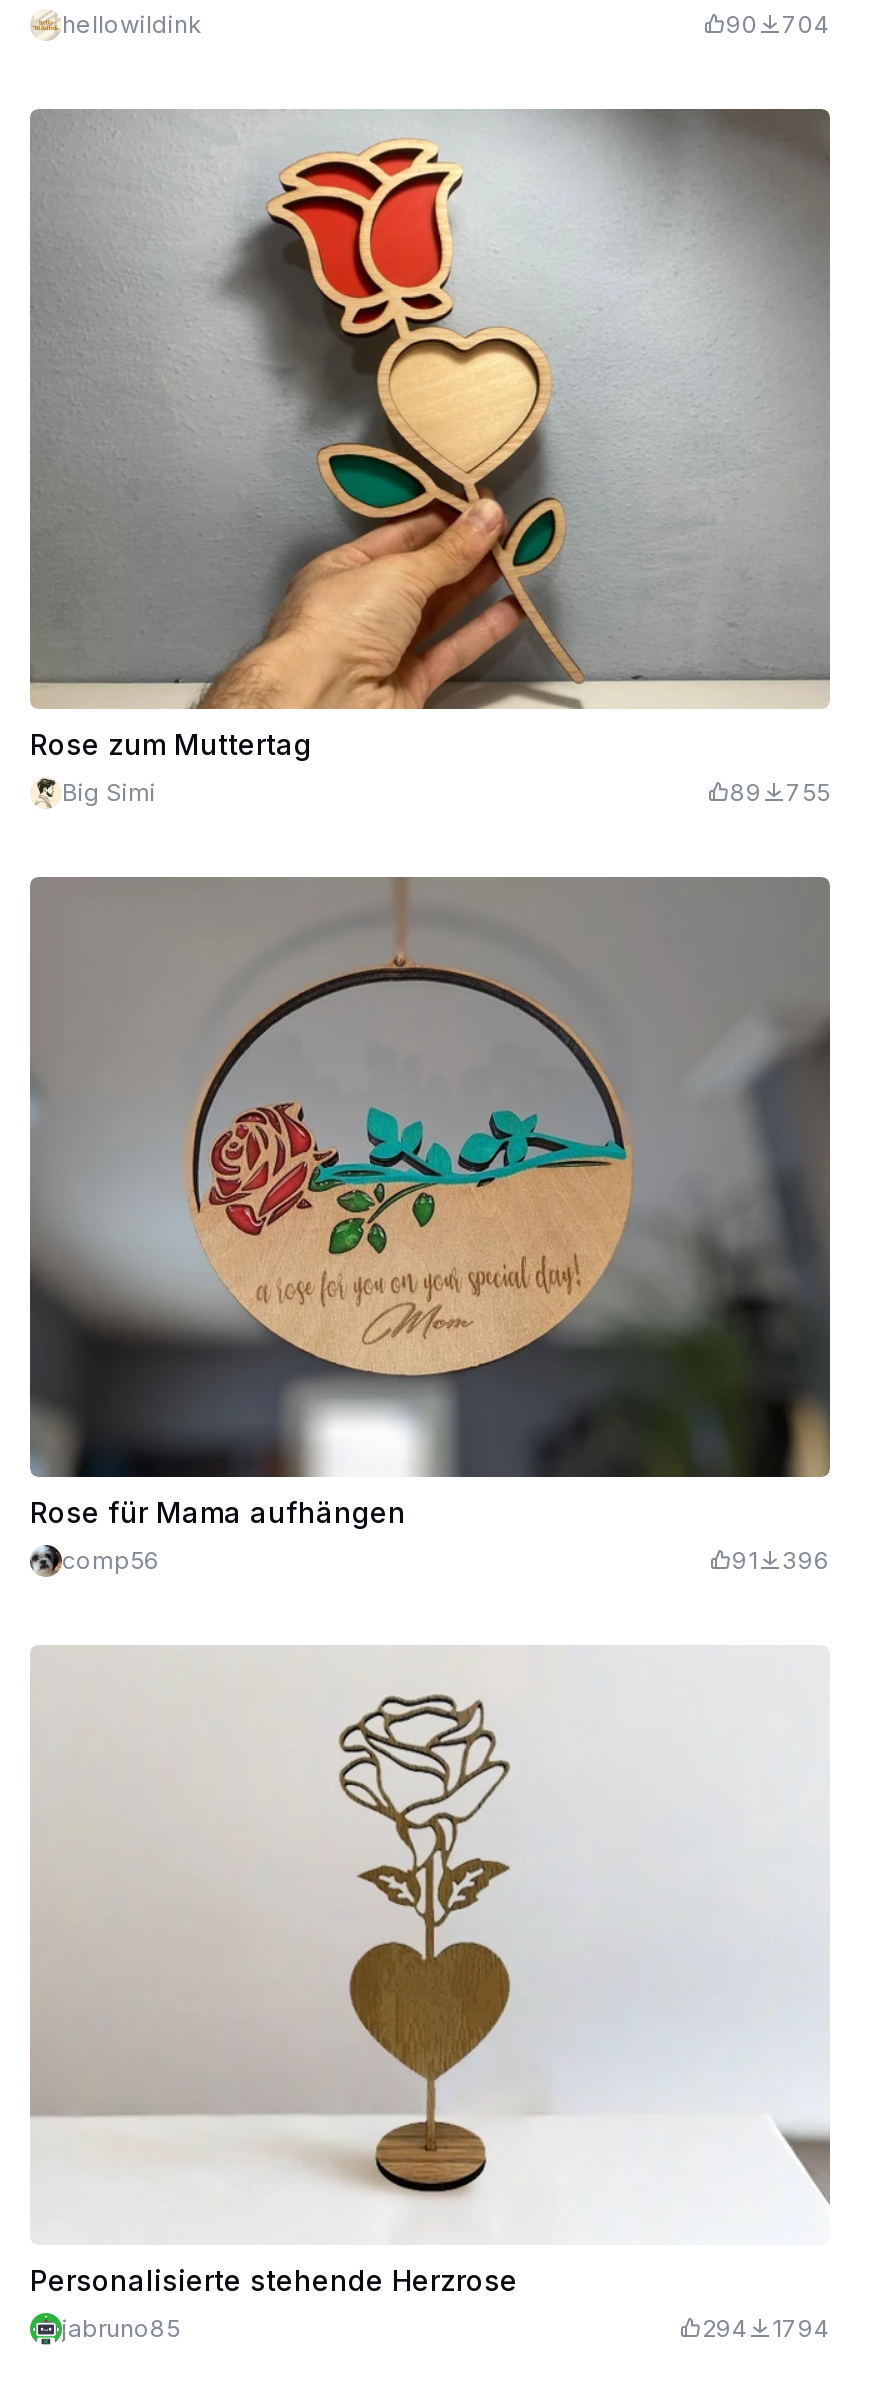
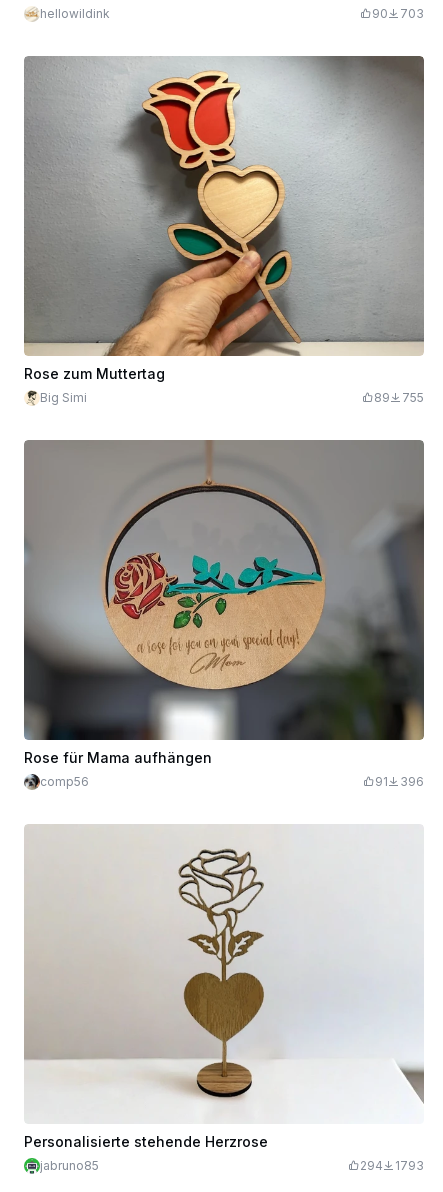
[726,9,830,39] 90 704 -> [372,6,424,21] 90 703
[702,2313,830,2343] 294 1794 -> [360,1158,424,1173] 294 1793

